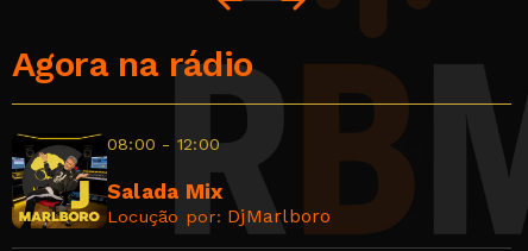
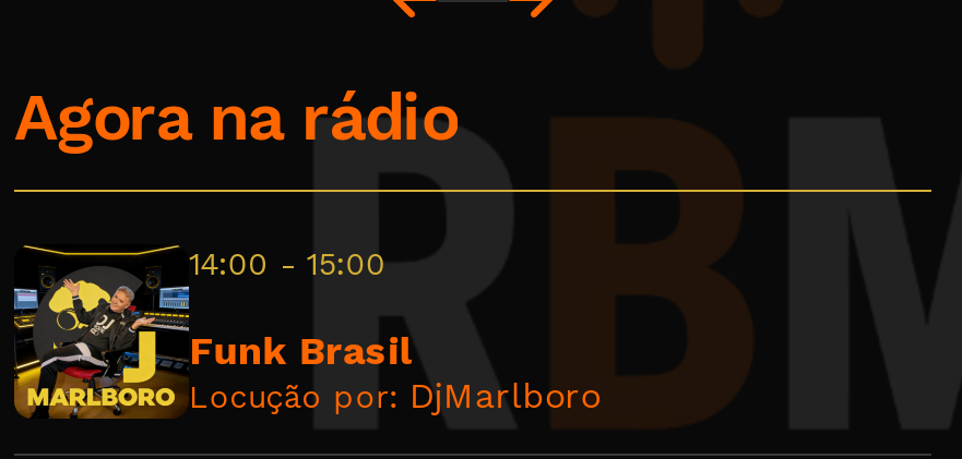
[107,135,220,154] 08:00 - 12:00 -> [189,247,386,282] 14:00 - 15:00
[107,180,223,204] Salada Mix -> [189,329,413,373] Funk Brasil

